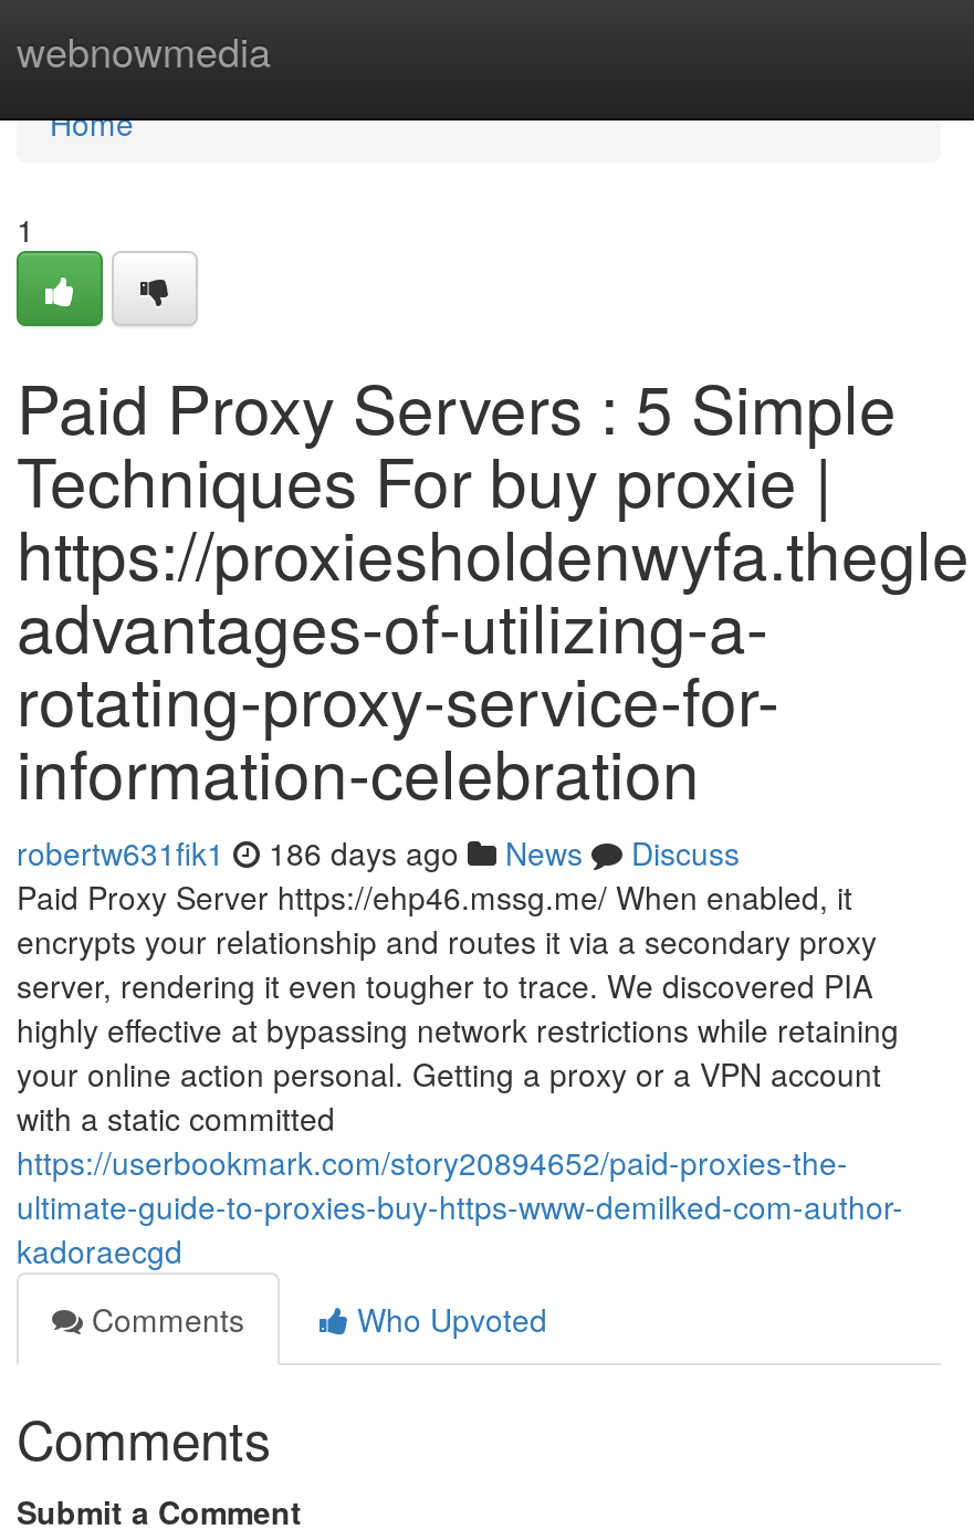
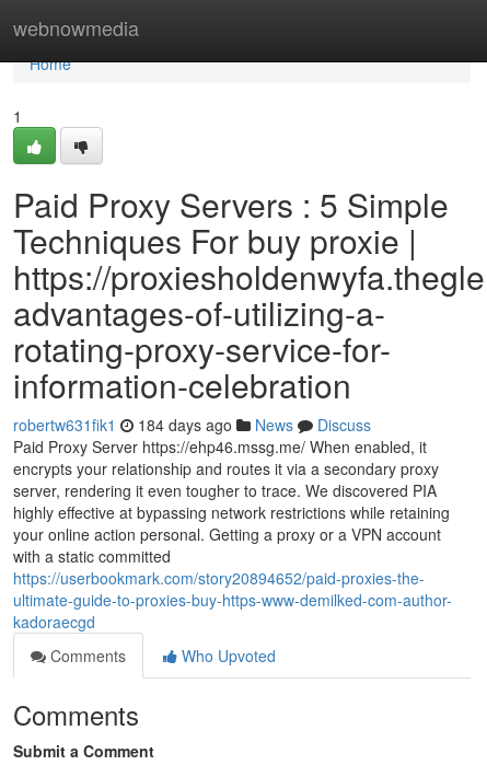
[17,830,740,874] robertw631fik1 186 days ago News Discuss -> [13,414,371,436] robertw631fik1 184 days ago News Discuss

